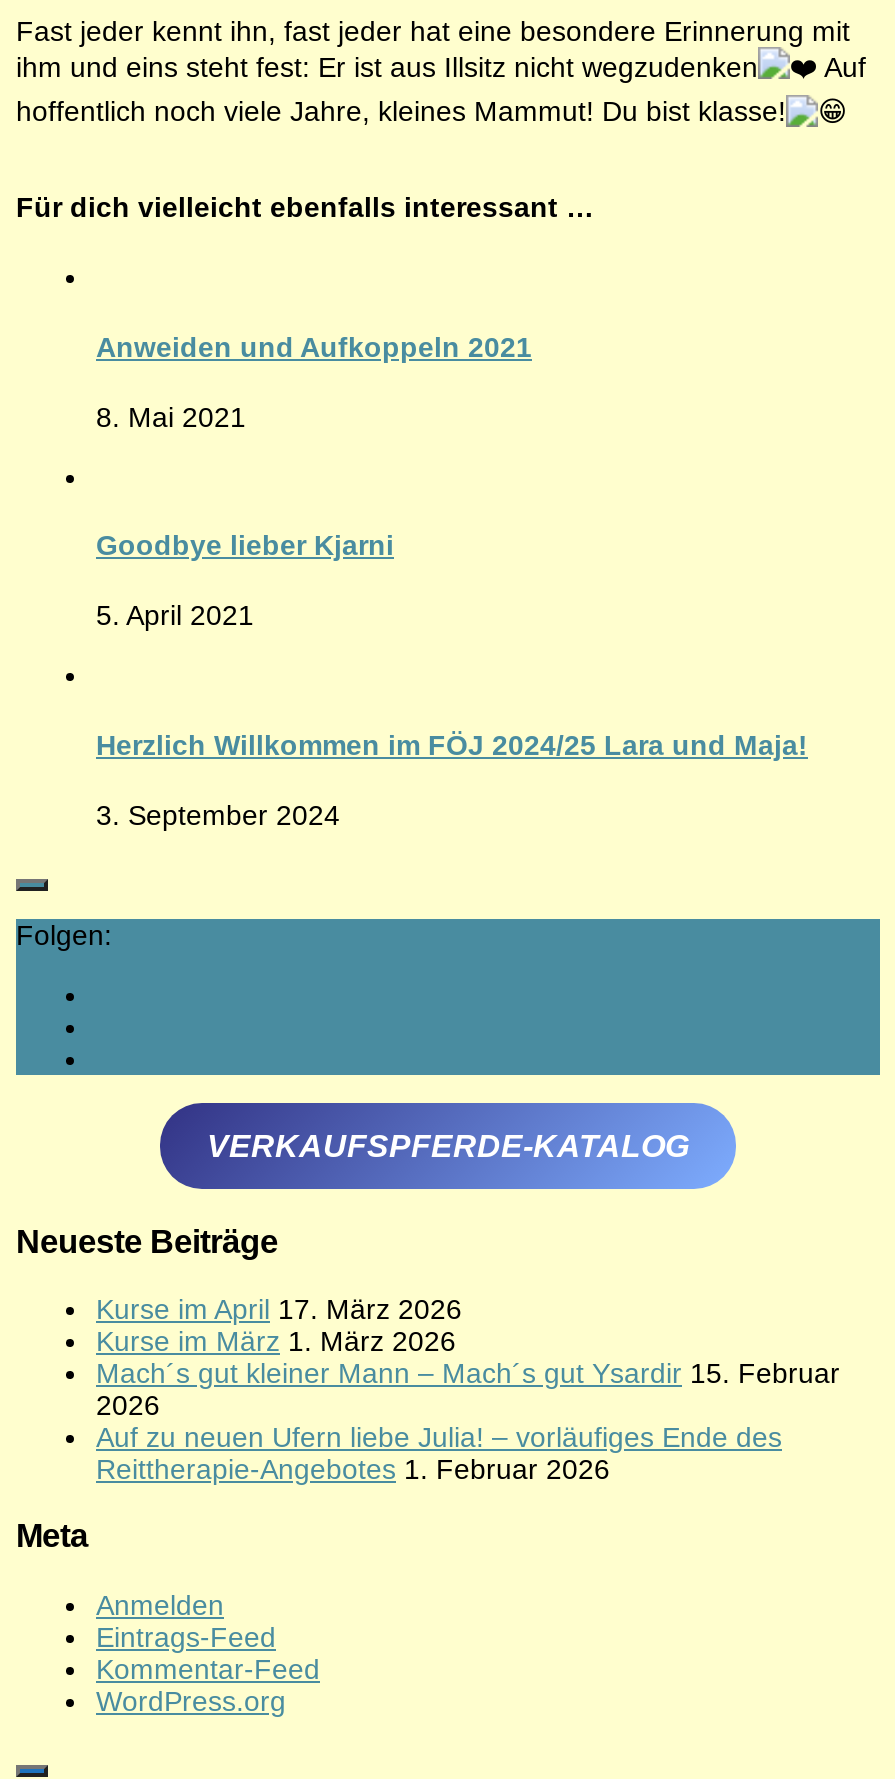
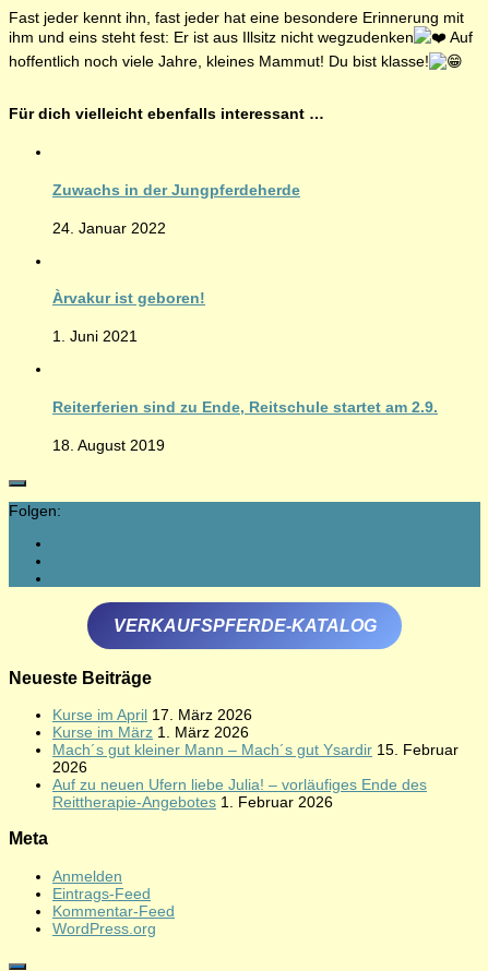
[96,331,532,363] Anweiden und Aufkoppeln 2021 -> [52,181,300,198] Zuwachs in der Jungpferdeherde
[96,400,246,432] 8. Mai 2021 -> [52,219,166,236] 24. Januar 2022
[96,530,394,562] Goodbye lieber Kjarni -> [52,290,205,307] Àrvakur ist geboren!
[96,599,254,631] 5. April 2021 -> [52,327,138,345] 1. Juni 2021
[96,729,808,761] Herzlich Willkommen im FÖJ 2024/25 Lara und Maja! -> [52,398,438,416] Reiterferien sind zu Ende, Reitschule startet am 2.9.
[96,798,340,830] 3. September 2024 -> [52,436,165,453] 18. August 2019

